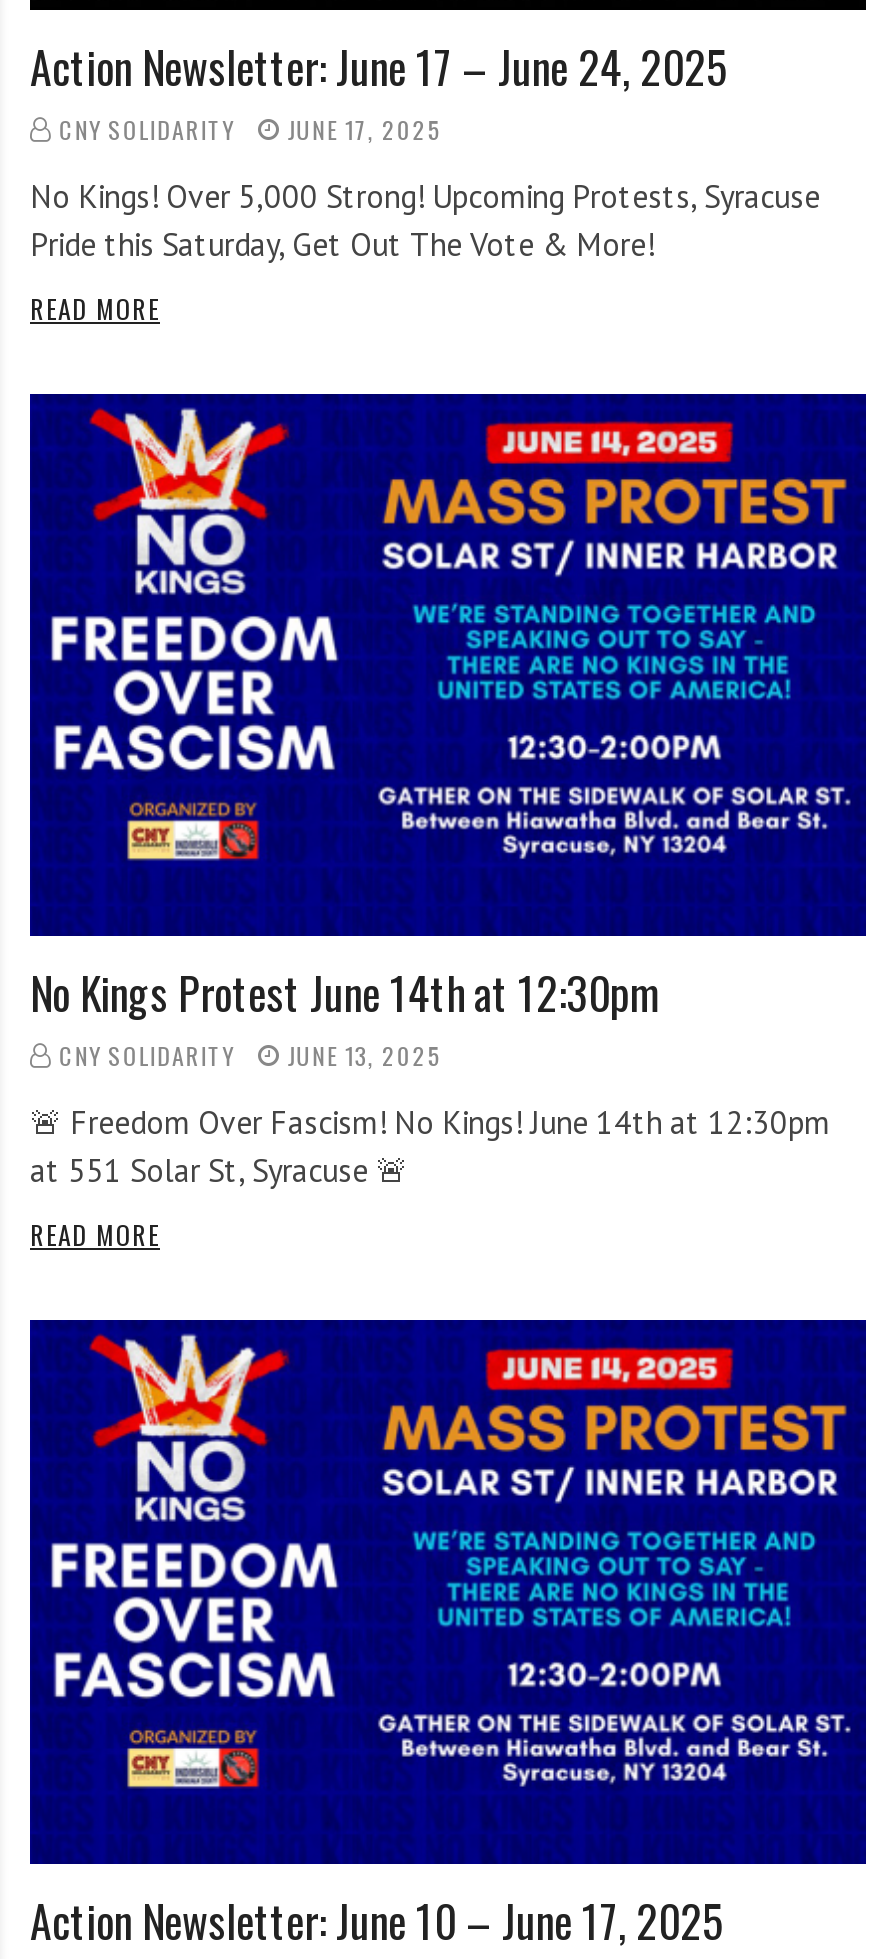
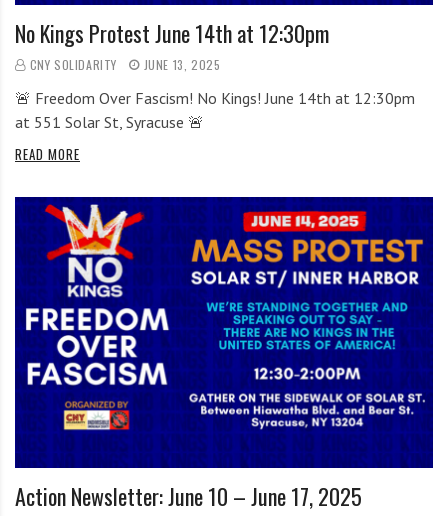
[30,33,820,327] Action Newsletter: June 17 – June 24, 2025 | CNY SOLIDARITY | JUNE 17, 2025 | No Kings! Over 5,000 Strong! Upcoming Protests, Syracuse | Pride this Saturday, Get Out The Vote & More! | READ MORE -> none

